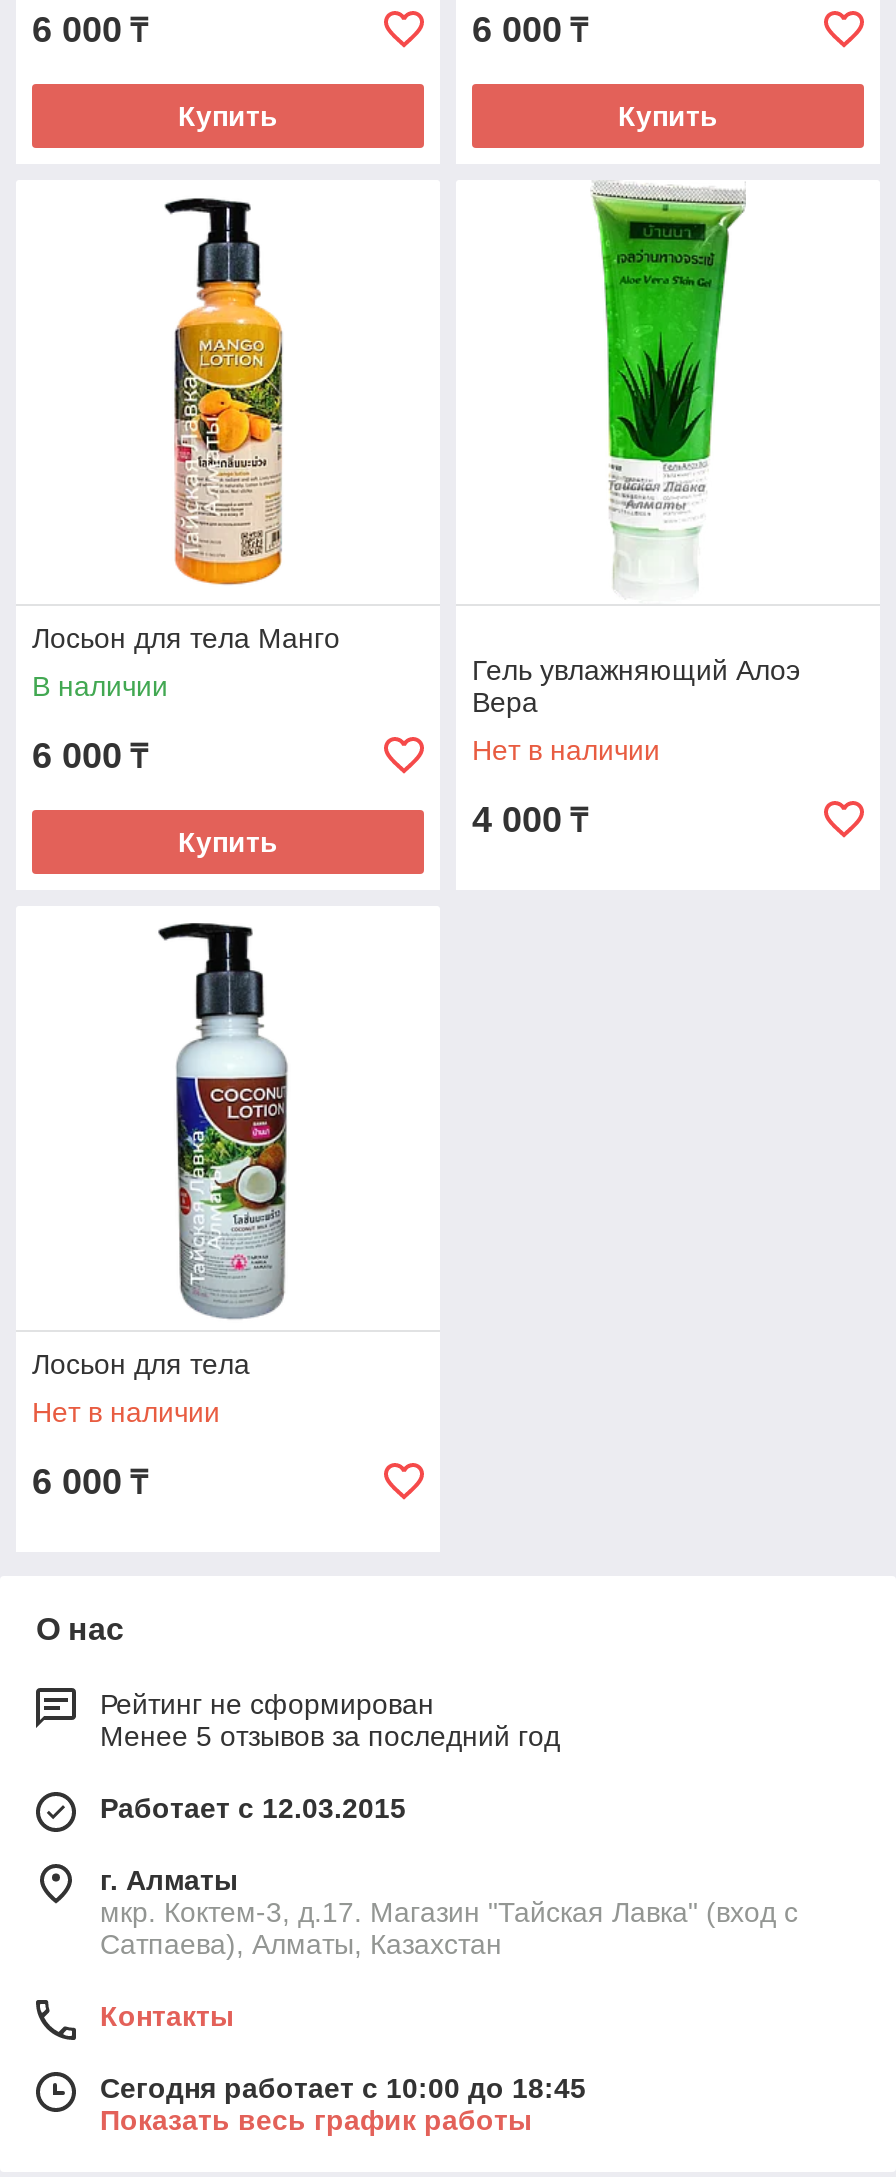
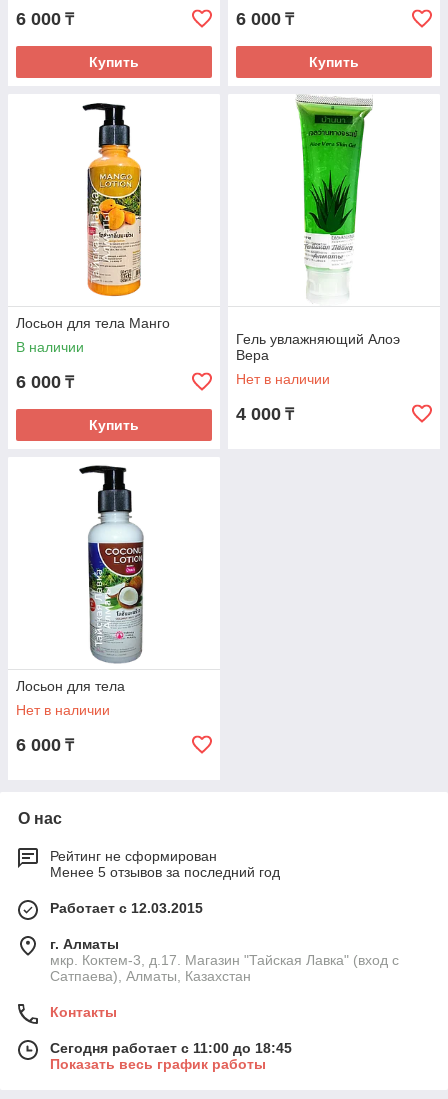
[100,2072,586,2104] Сегодня работает с 10:00 до 18:45 -> [50,1040,292,1056] Сегодня работает с 11:00 до 18:45

